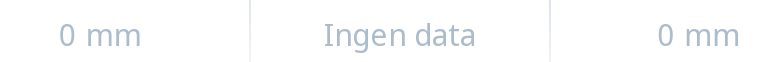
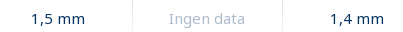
[59,15,141,55] 0 mm -> [31,8,85,28] 1,5 mm
[658,15,740,55] 0 mm -> [330,8,384,28] 1,4 mm

